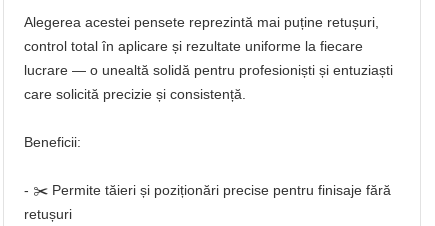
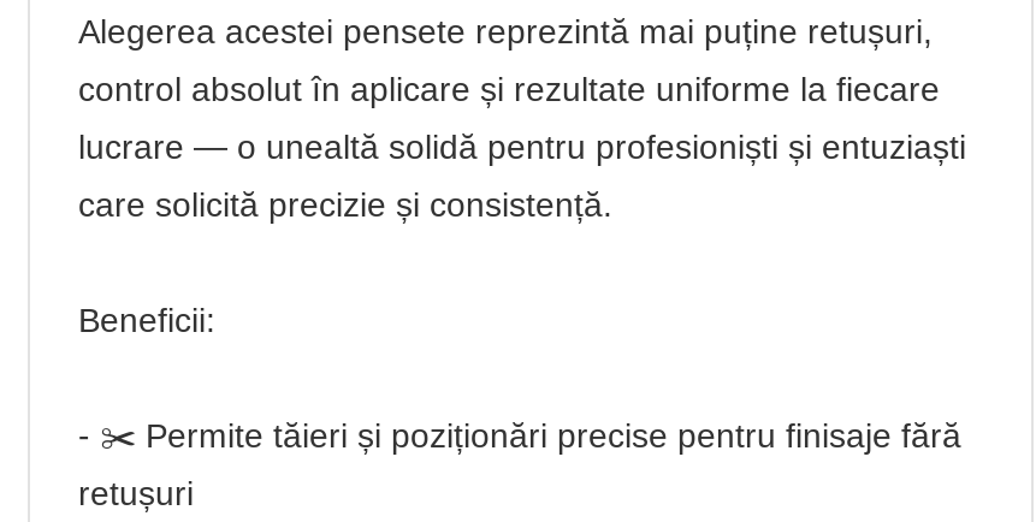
[24,38,363,54] control total în aplicare și rezultate uniforme la fiecare -> [78,70,940,108] control absolut în aplicare și rezultate uniforme la fiecare

